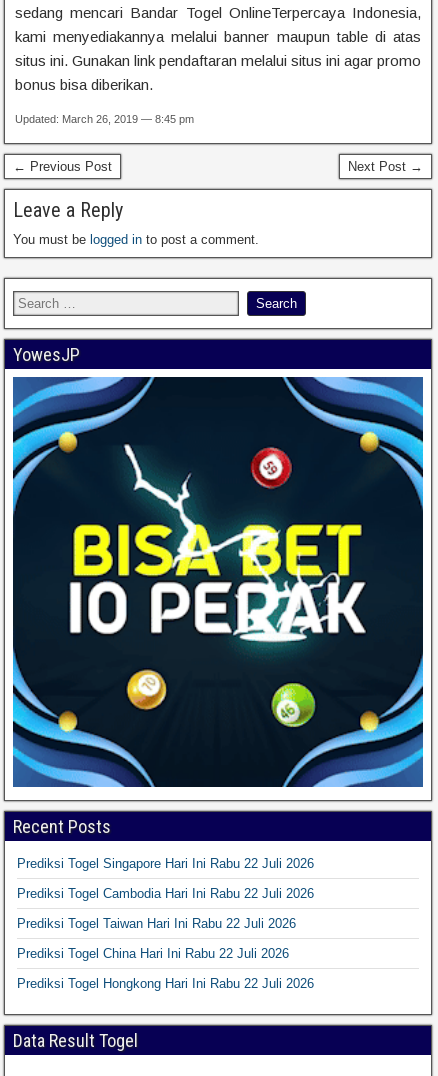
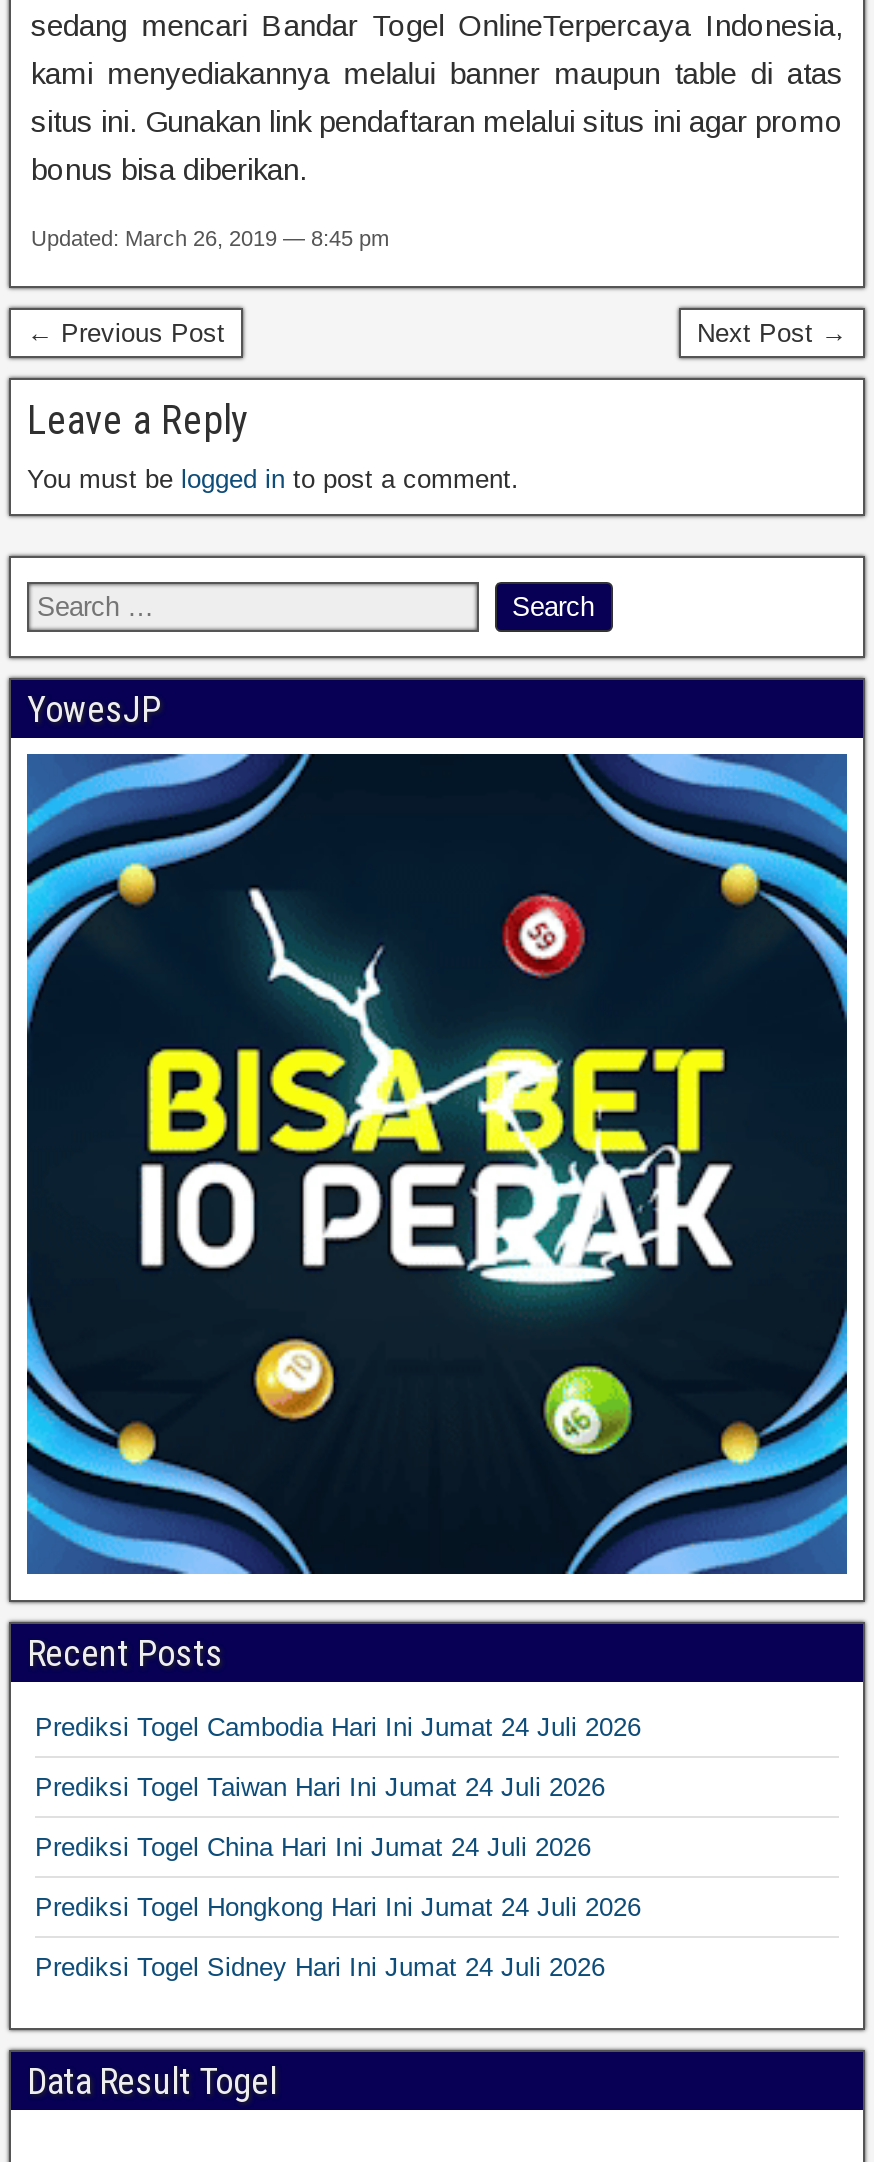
[17,856,314,871] Prediksi Togel Singapore Hari Ini Rabu 22 Juli 2026 -> [35,1712,641,1742] Prediksi Togel Cambodia Hari Ini Jumat 24 Juli 2026
[17,886,314,901] Prediksi Togel Cambodia Hari Ini Rabu 22 Juli 2026 -> [35,1772,605,1802] Prediksi Togel Taiwan Hari Ini Jumat 24 Juli 2026
[17,916,296,931] Prediksi Togel Taiwan Hari Ini Rabu 22 Juli 2026 -> [35,1832,591,1862] Prediksi Togel China Hari Ini Jumat 24 Juli 2026
[17,946,289,961] Prediksi Togel China Hari Ini Rabu 22 Juli 2026 -> [35,1892,641,1922] Prediksi Togel Hongkong Hari Ini Jumat 24 Juli 2026
[17,976,314,991] Prediksi Togel Hongkong Hari Ini Rabu 22 Juli 2026 -> [35,1952,605,1982] Prediksi Togel Sidney Hari Ini Jumat 24 Juli 2026

